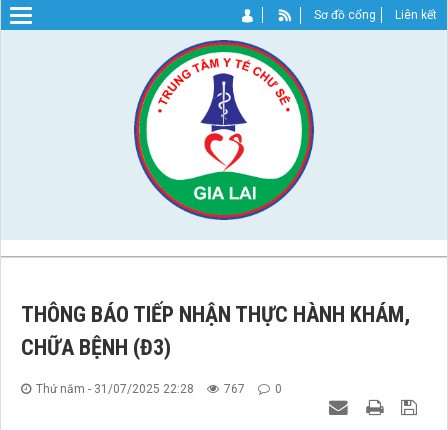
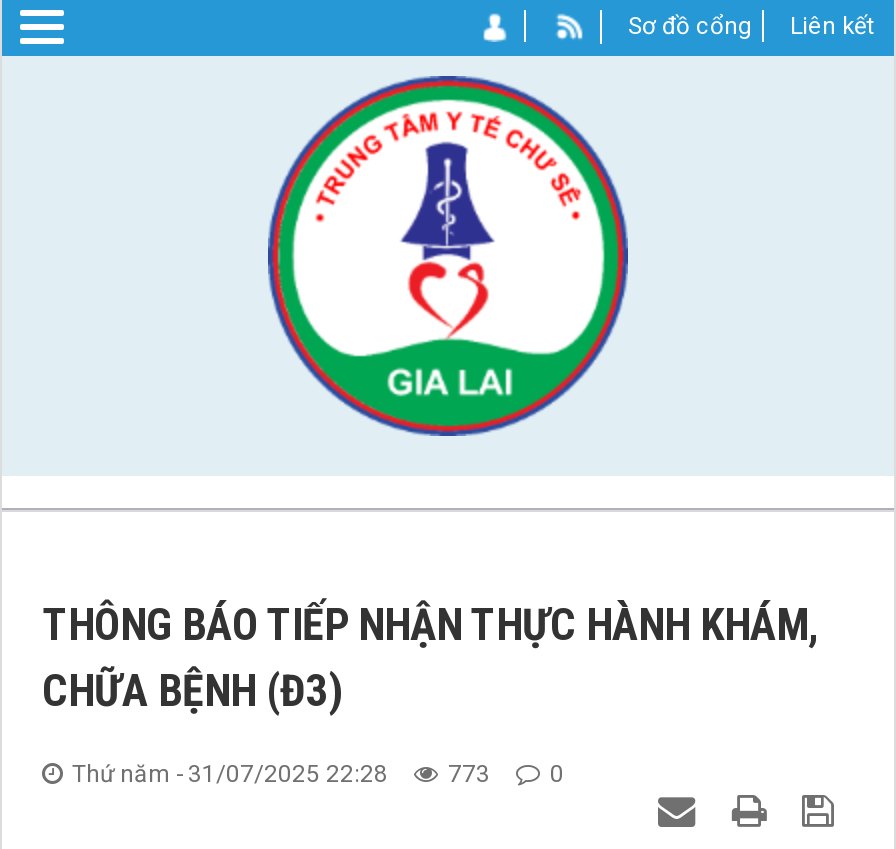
[224,382,245,396] 767 -> [448,760,490,788] 773

